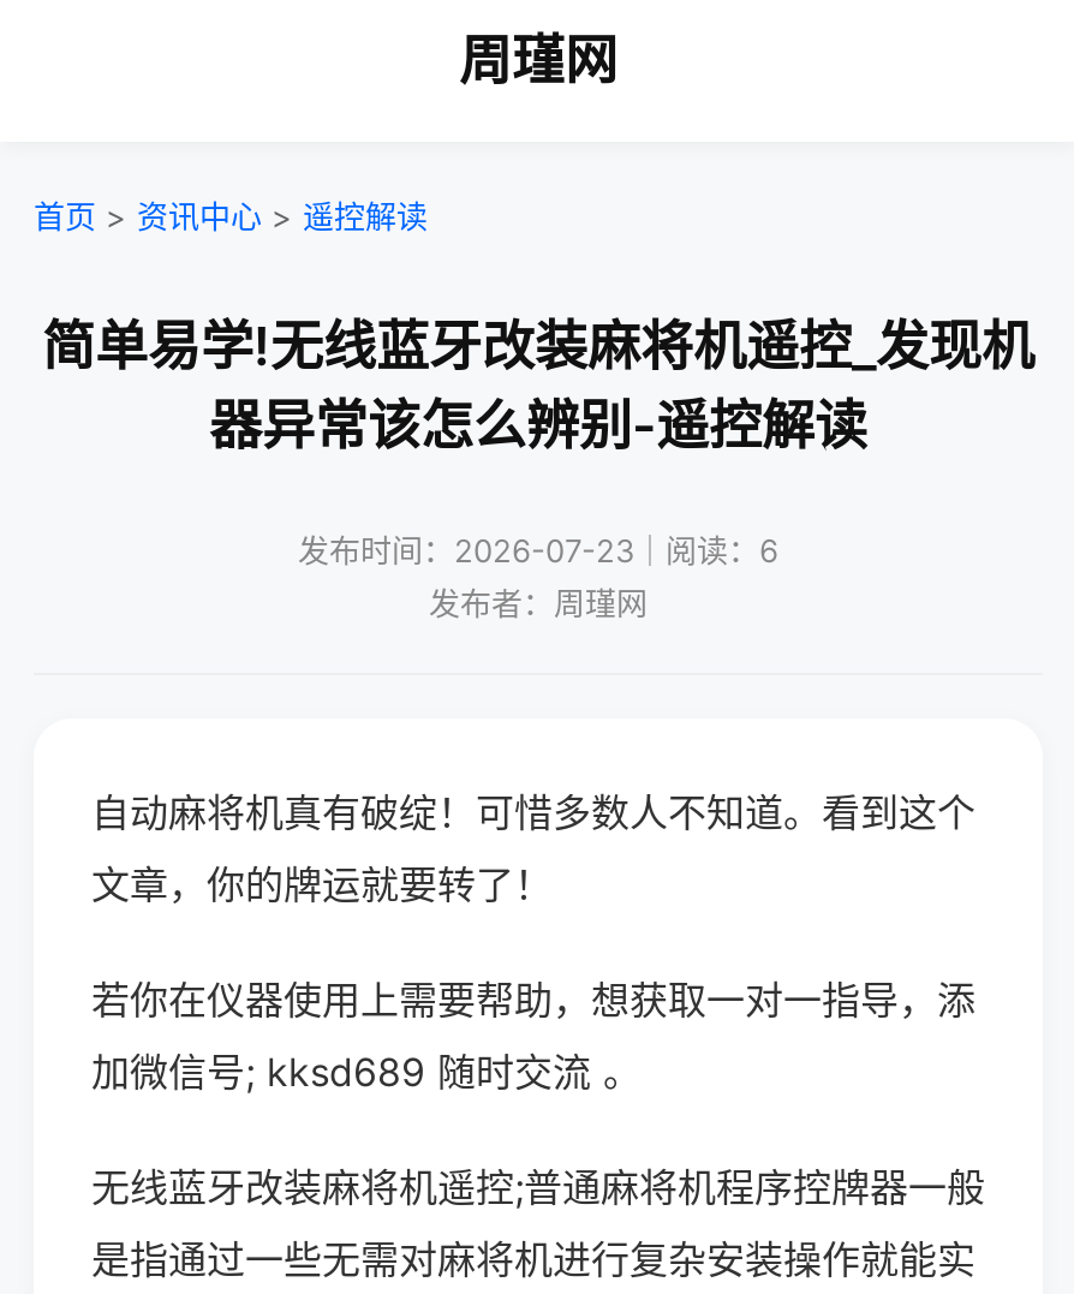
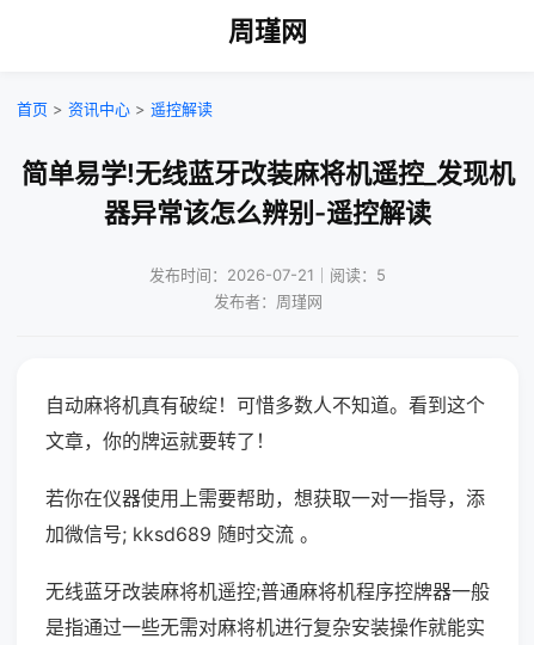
[298,531,778,570] 发布时间：2026-07-23｜阅读：6 -> [149,265,386,284] 发布时间：2026-07-21｜阅读：5

